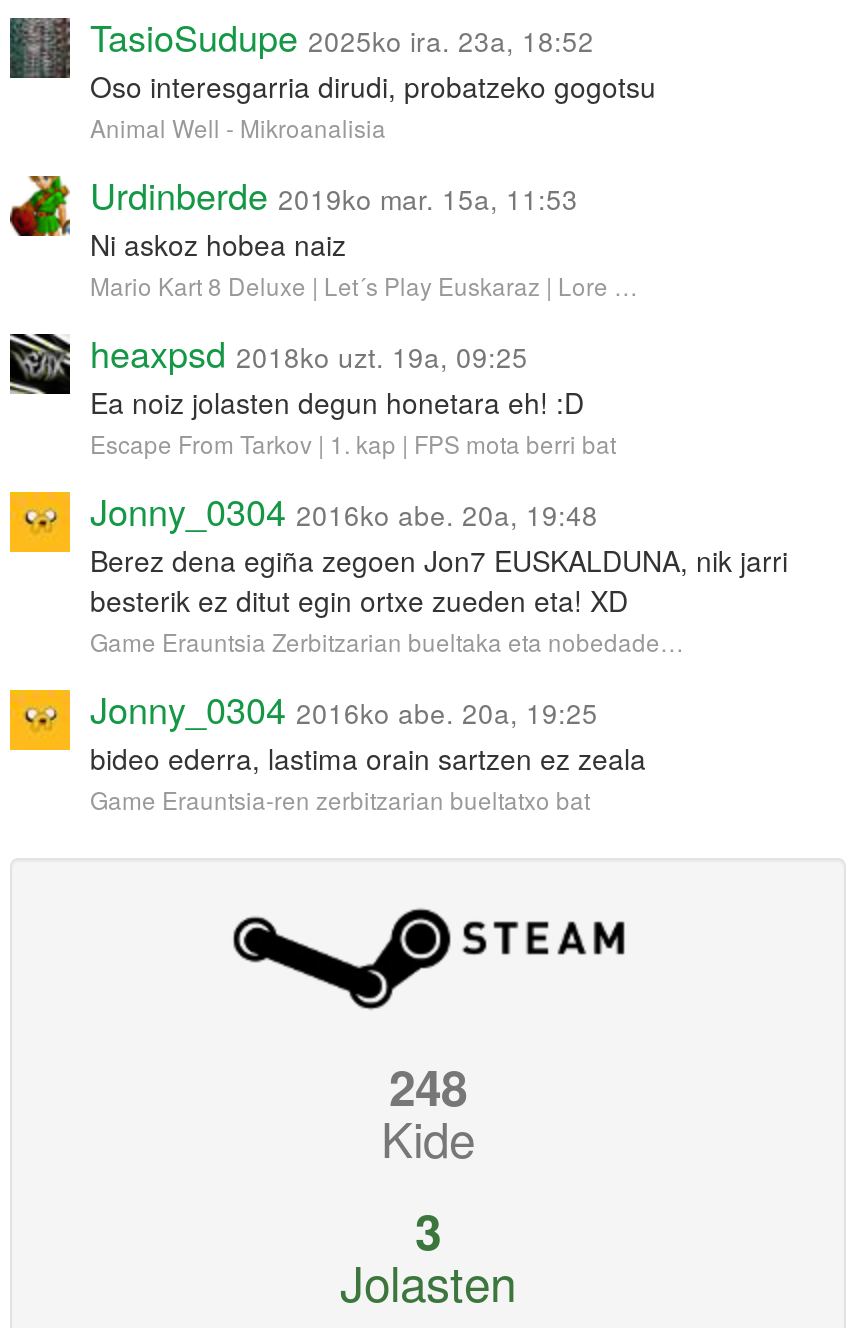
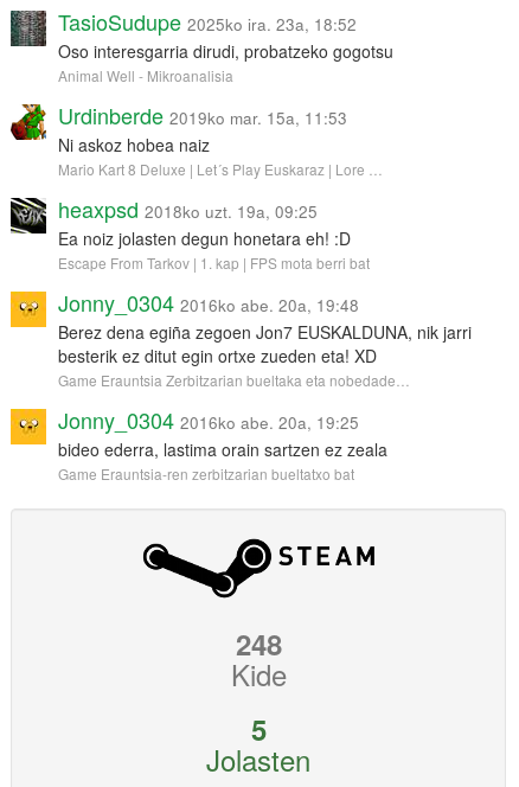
[415,1196,441,1264] 3 -> [251,709,266,749] 5

